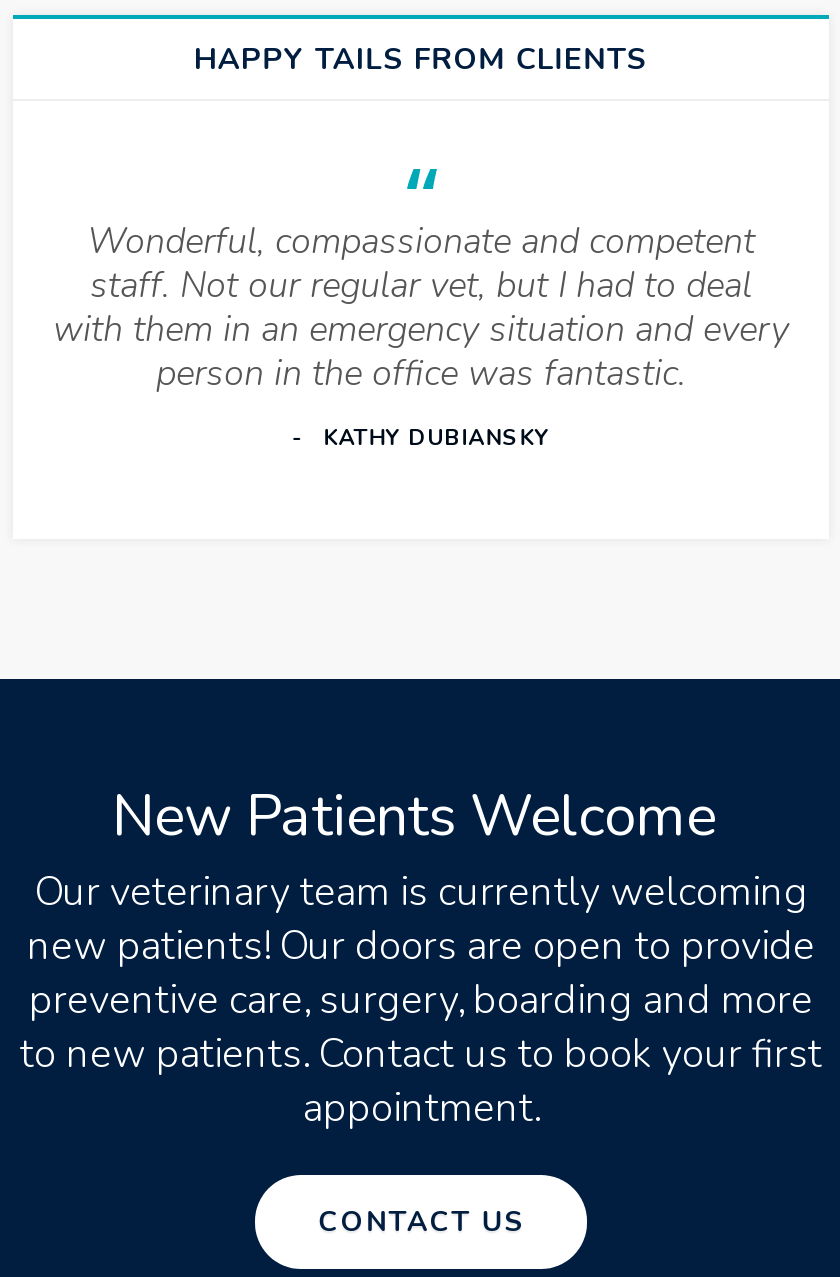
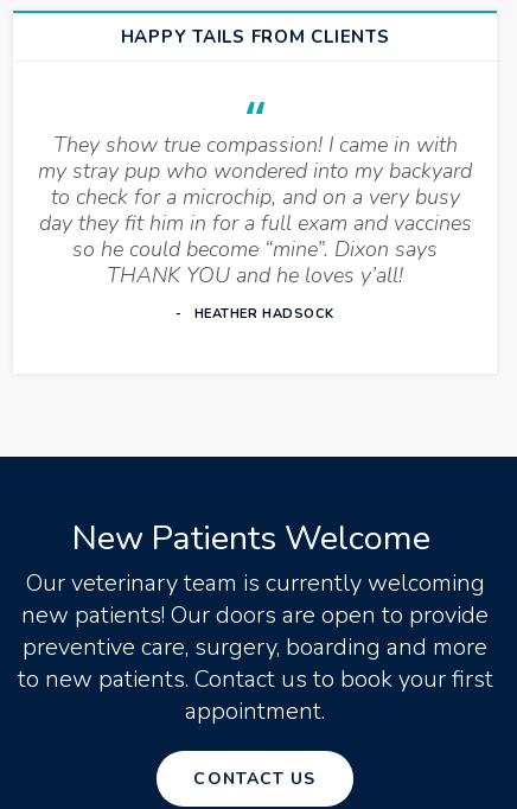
[53,217,789,397] Wonderful, compassionate and competent | staff. Not our regular vet, but I had to deal | with them in an emergency situation and every | person in the office was fantastic. -> [38,130,472,289] They show true compassion! I came in with | my stray pup who wondered into my backyard | to check for a microchip, and on a very busy | day they fit him in for a full exam and vaccines | so he could become “mine”. Dixon says | THANK YOU and he loves y’all!
[323,423,550,453] KATHY DUBIANSKY -> [194,305,334,322] HEATHER HADSOCK

